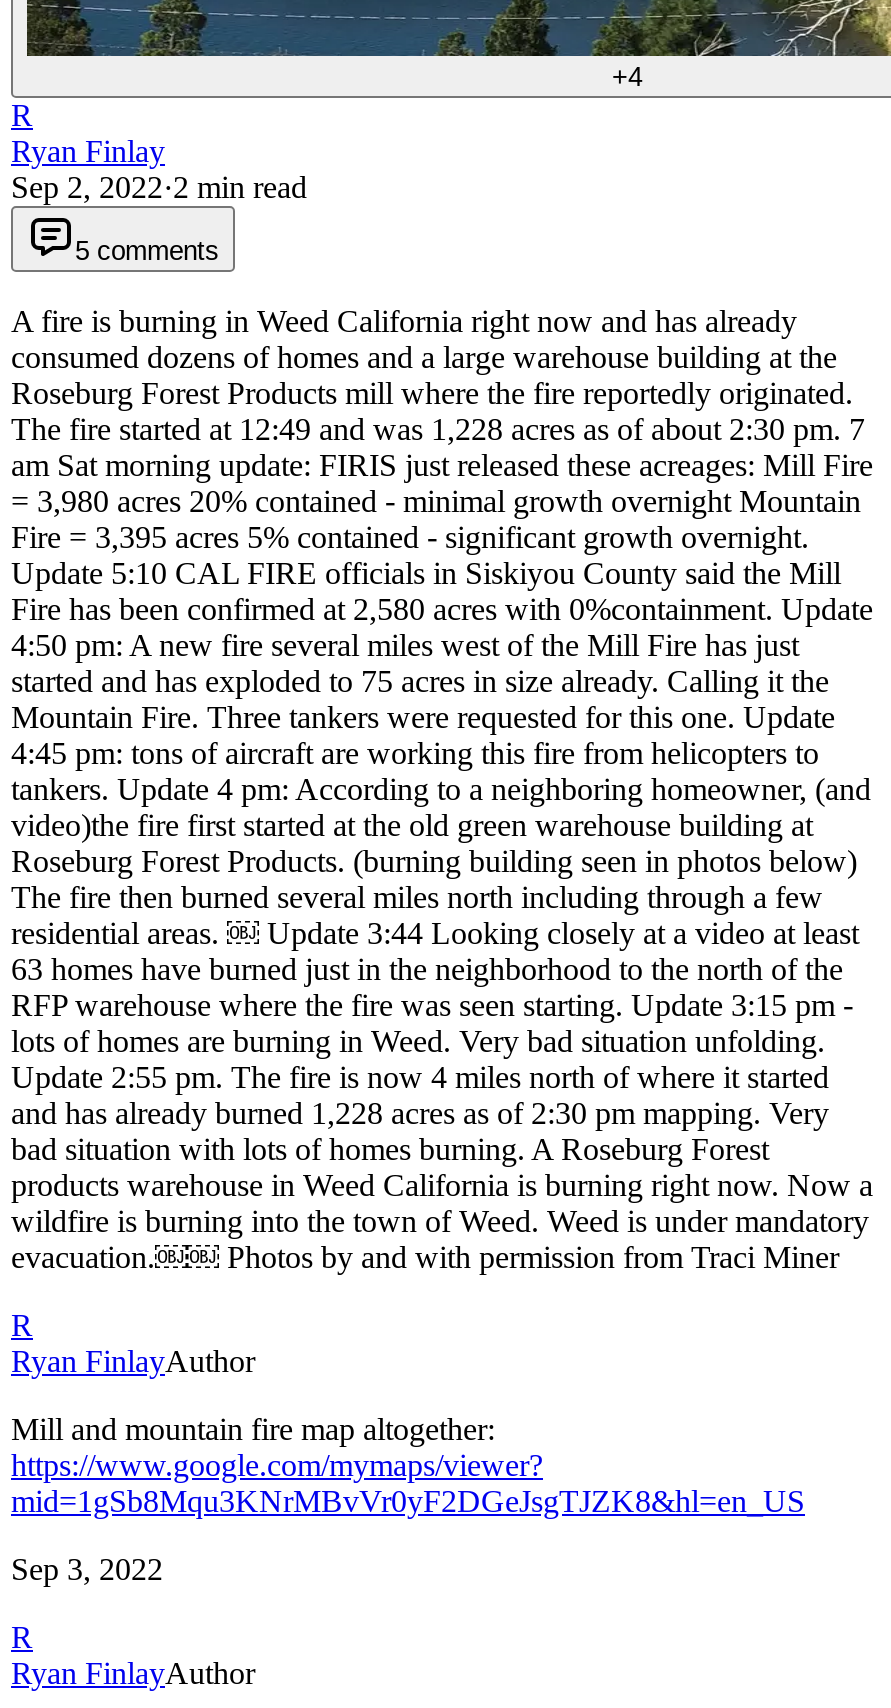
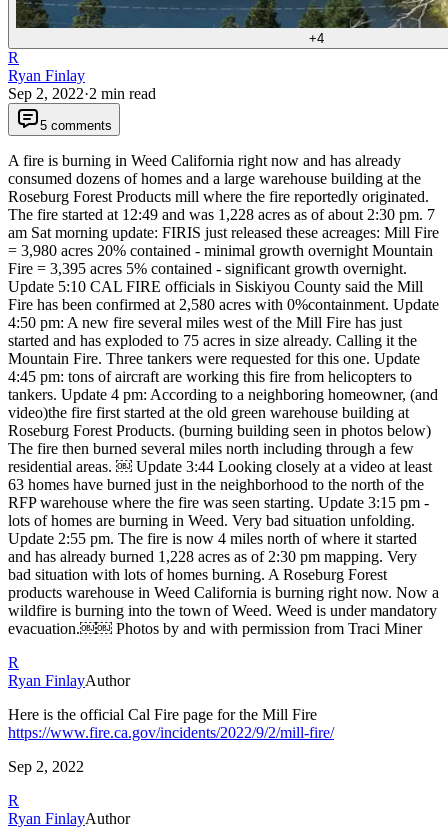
[11,1412,805,1518] Mill and mountain fire map altogether: | https://www.google.com/mymaps/viewer? | mid=1gSb8Mqu3KNrMBvVr0yF2DGeJsgTJZK8&hl=en_US -> [8,706,334,741] Here is the official Cal Fire page for the Mill Fire | https://www.fire.ca.gov/incidents/2022/9/2/mill-fire/
[11,1552,163,1586] Sep 3, 2022 -> [8,758,84,775] Sep 2, 2022

